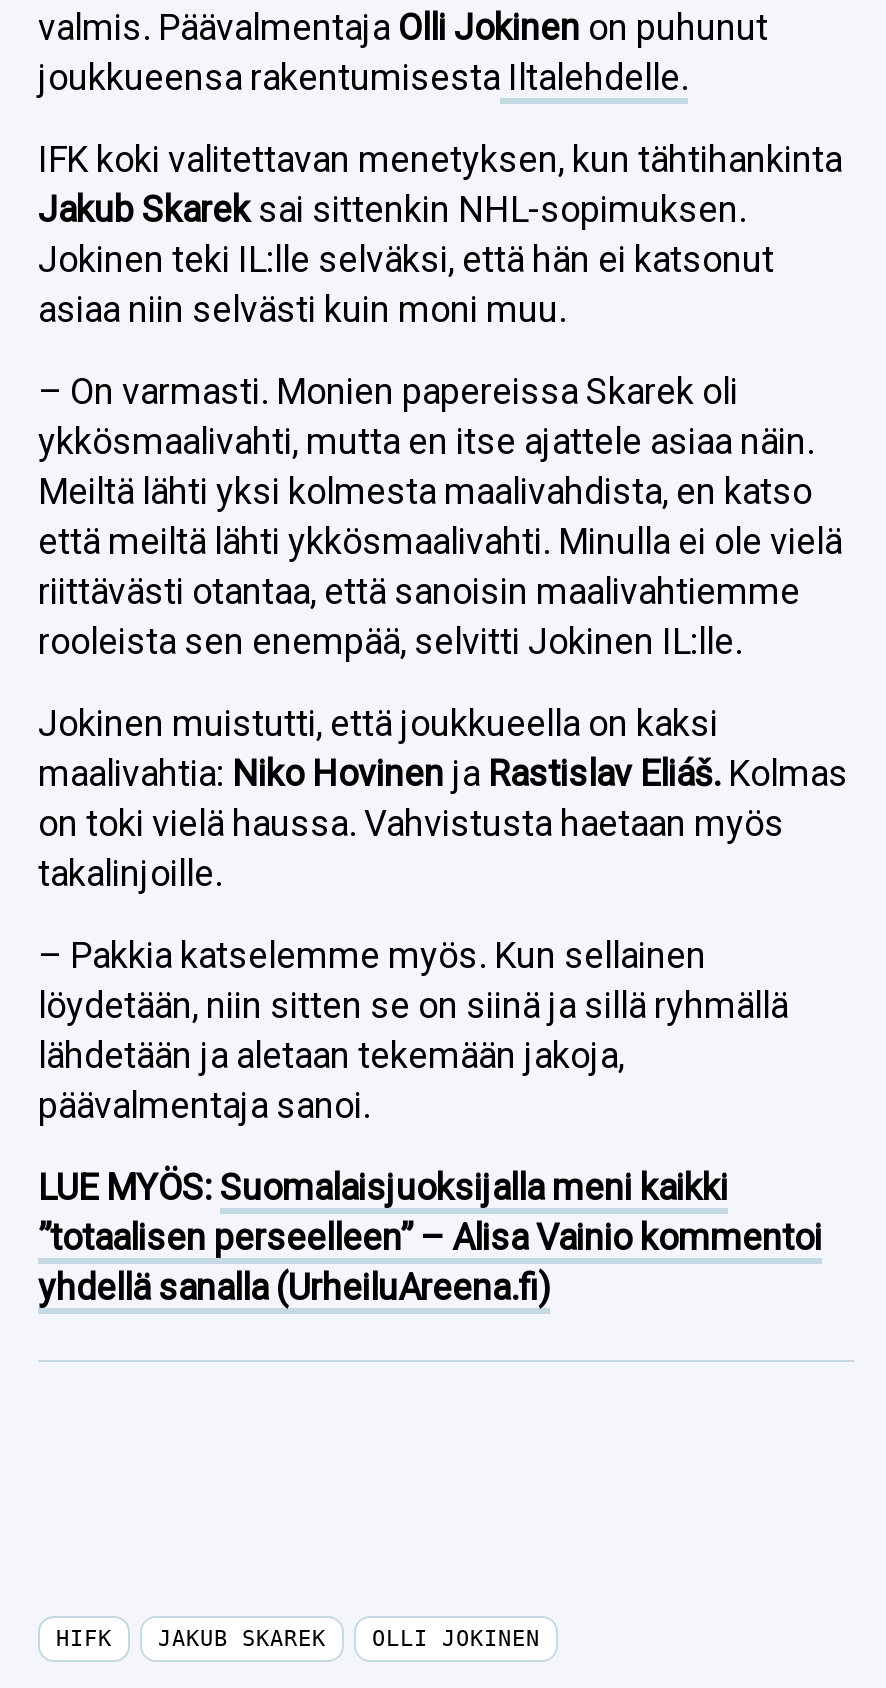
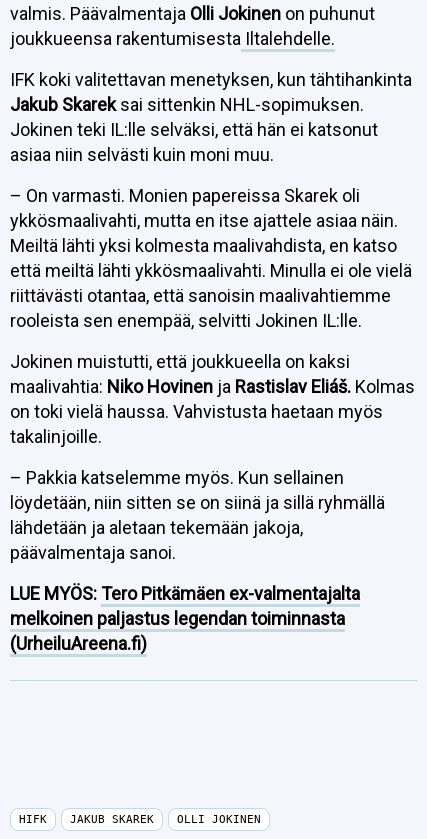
[38,1166,822,1308] LUE MYÖS: Suomalaisjuoksijalla meni kaikki | ”totaalisen perseelleen” – Alisa Vainio kommentoi | yhdellä sanalla (UrheiluAreena.fi) -> [10,583,360,654] LUE MYÖS: Tero Pitkämäen ex-valmentajalta | melkoinen paljastus legendan toiminnasta | (UrheiluAreena.fi)

